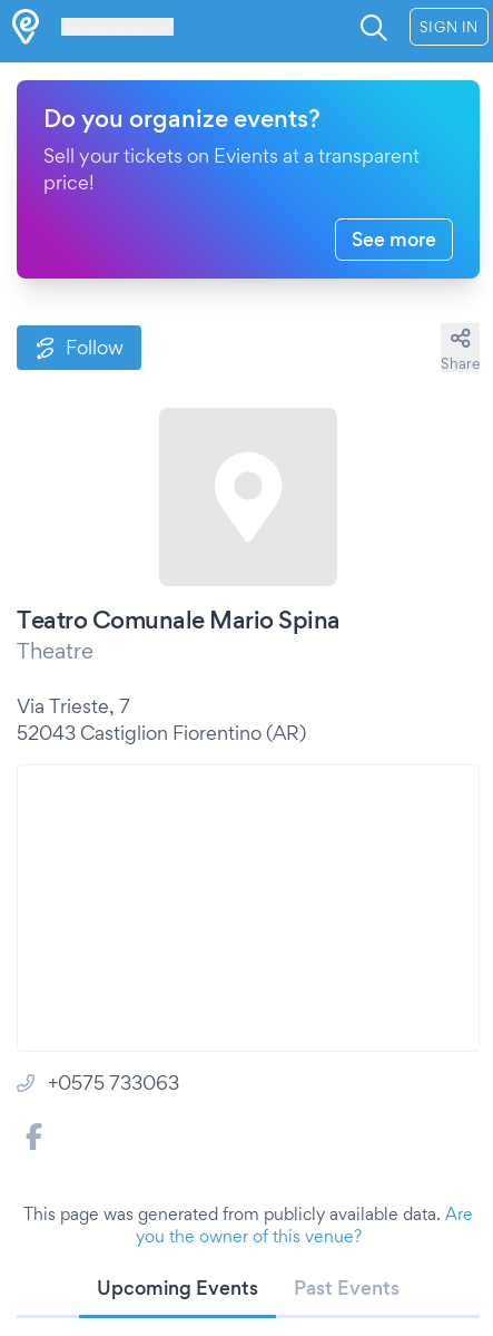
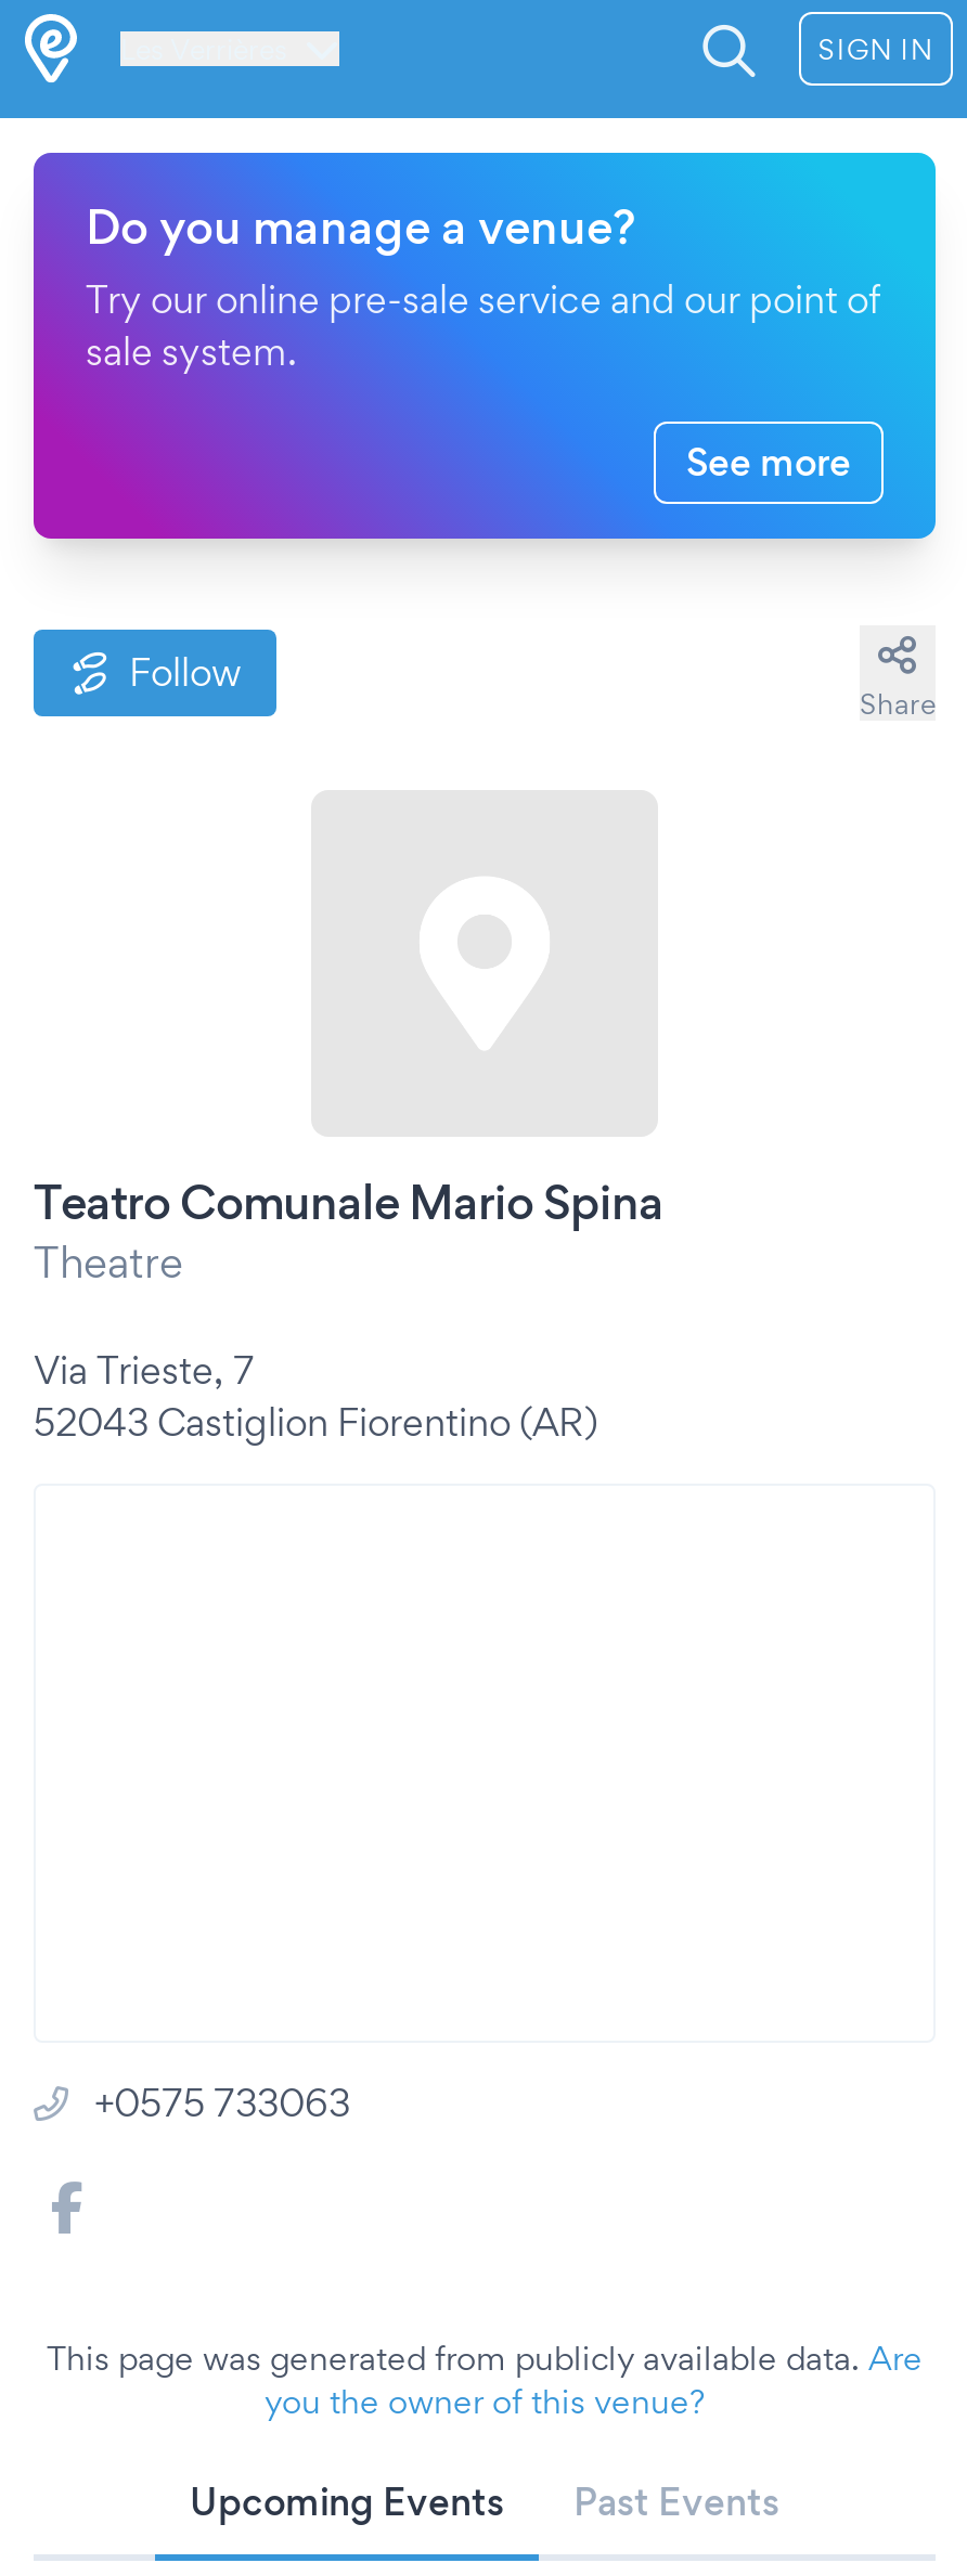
[43,104,420,194] Do you organize events? | Sell your tickets on Evients at a transparent | price! -> [86,198,881,374] Do you manage a venue? | Try our online pre-sale service and our point of | sale system.

